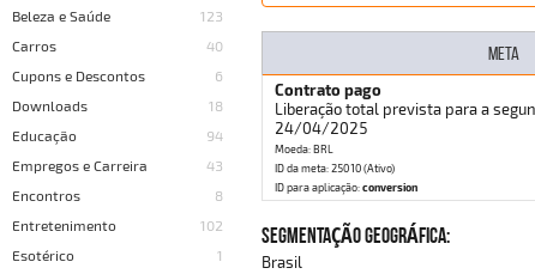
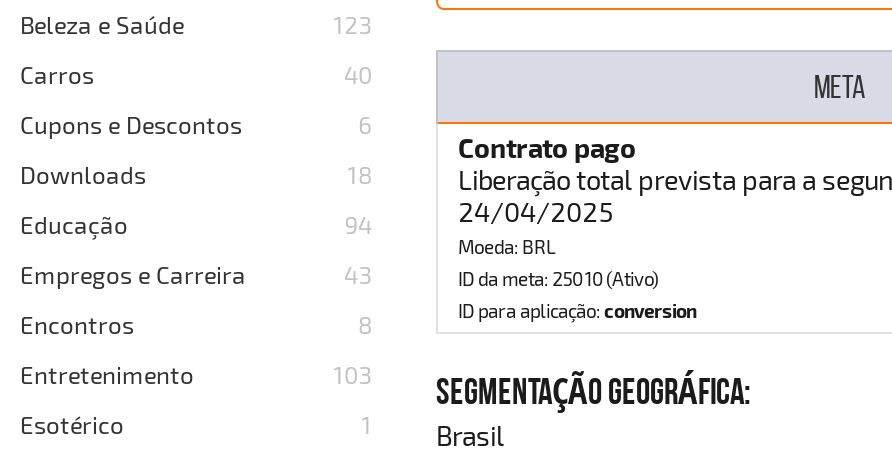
[198,217,223,233] 102 -> [330,360,372,388] 103

